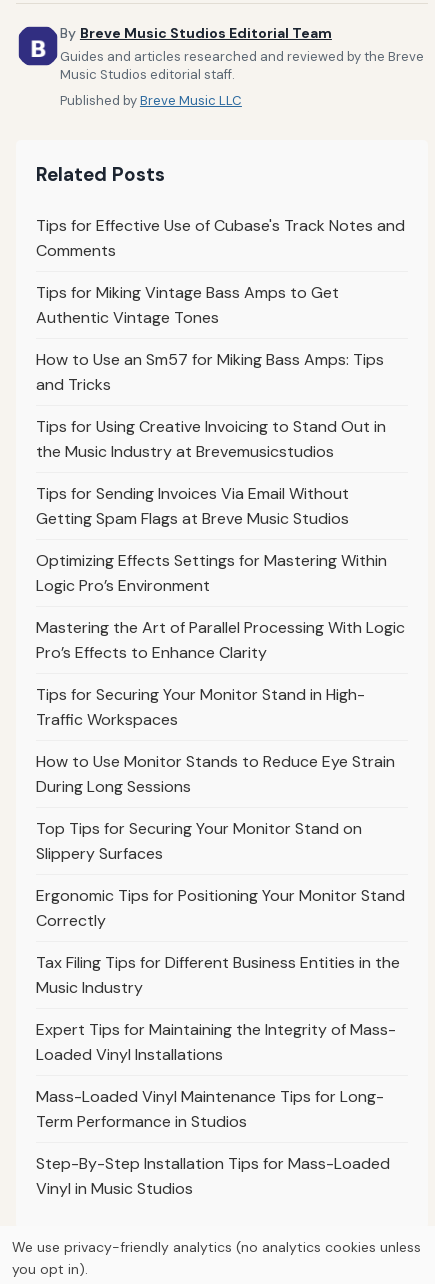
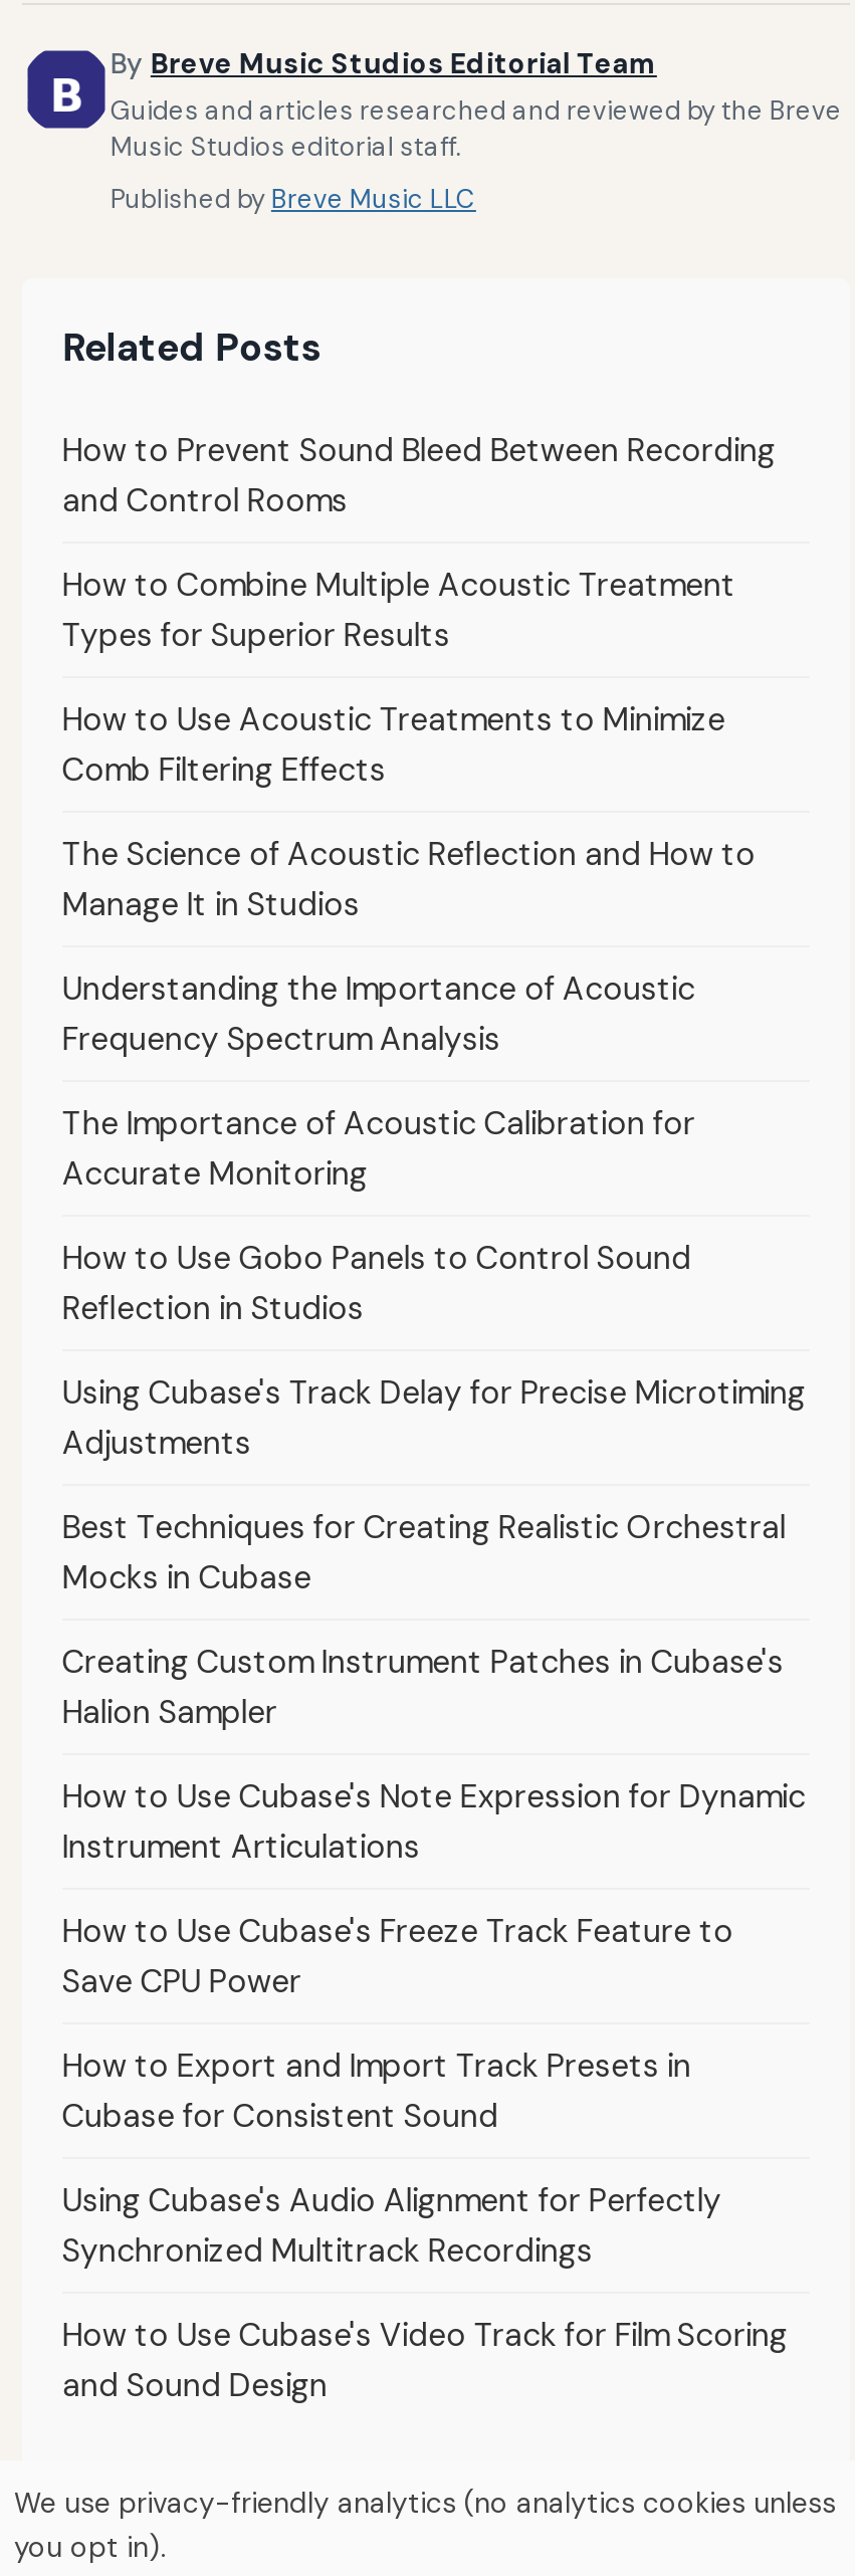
[36,215,405,261] Tips for Effective Use of Cubase's Track Notes and | Comments -> [62,429,775,522] How to Prevent Sound Bleed Between Recording | and Control Rooms
[36,282,339,328] Tips for Miking Vintage Bass Amps to Get | Authentic Vintage Tones -> [62,564,735,656] How to Combine Multiple Acoustic Treatment | Types for Superior Results
[36,349,384,395] How to Use an Sm57 for Miking Bass Amps: Tips | and Tricks -> [62,698,725,791] How to Use Acoustic Treatments to Minimize | Comb Filtering Effects
[36,416,386,462] Tips for Using Creative Invoicing to Stand Out in | the Music Industry at Brevemusicstudios -> [62,833,755,926] The Science of Acoustic Reflection and How to | Manage It in Studios
[36,483,349,529] Tips for Sending Invoices Via Email Without | Getting Spam Flags at Breve Music Studios -> [62,968,695,1060] Understanding the Importance of Acoustic | Frequency Spectrum Analysis
[36,550,387,596] Optimizing Effects Settings for Mastering Within | Logic Pro’s Environment -> [62,1102,695,1195] The Importance of Acoustic Calibration for | Accurate Monitoring
[36,617,405,663] Mastering the Art of Parallel Processing With Logic | Pro’s Effects to Enhance Clarity -> [62,1237,691,1329] How to Use Gobo Panels to Control Sound | Reflection in Studios
[36,684,365,730] Tips for Securing Your Monitor Stand in High- | Traffic Workspaces -> [62,1372,806,1464] Using Cubase's Track Delay for Precise Microtiming | Adjustments
[36,751,395,797] How to Use Monitor Stands to Reduce Eye Strain | During Long Sessions -> [62,1506,785,1599] Best Techniques for Creating Realistic Orchestral | Mocks in Cubase
[36,818,362,864] Top Tips for Securing Your Monitor Stand on | Slippery Surfaces -> [62,1641,783,1733] Creating Custom Instrument Patches in Cubase's | Halion Sampler
[36,885,405,931] Ergonomic Tips for Positioning Your Monitor Stand | Correctly -> [62,1775,806,1868] How to Use Cubase's Note Expression for Dynamic | Instrument Articulations
[36,952,400,998] Tax Filing Tips for Different Business Entities in the | Music Industry -> [62,1910,733,2003] How to Use Cubase's Freeze Track Feature to | Save CPU Power
[36,1019,396,1065] Expert Tips for Maintaining the Integrity of Mass- | Loaded Vinyl Installations -> [62,2045,691,2137] How to Export and Import Track Presets in | Cubase for Consistent Sound
[36,1086,384,1132] Mass-Loaded Vinyl Maintenance Tips for Long- | Term Performance in Studios -> [62,2179,721,2272] Using Cubase's Audio Alignment for Perfectly | Synchronized Multitrack Recordings
[36,1153,390,1199] Step-By-Step Installation Tips for Mass-Loaded | Vinyl in Music Studios -> [62,2314,787,2406] How to Use Cubase's Video Track for Film Scoring | and Sound Design

